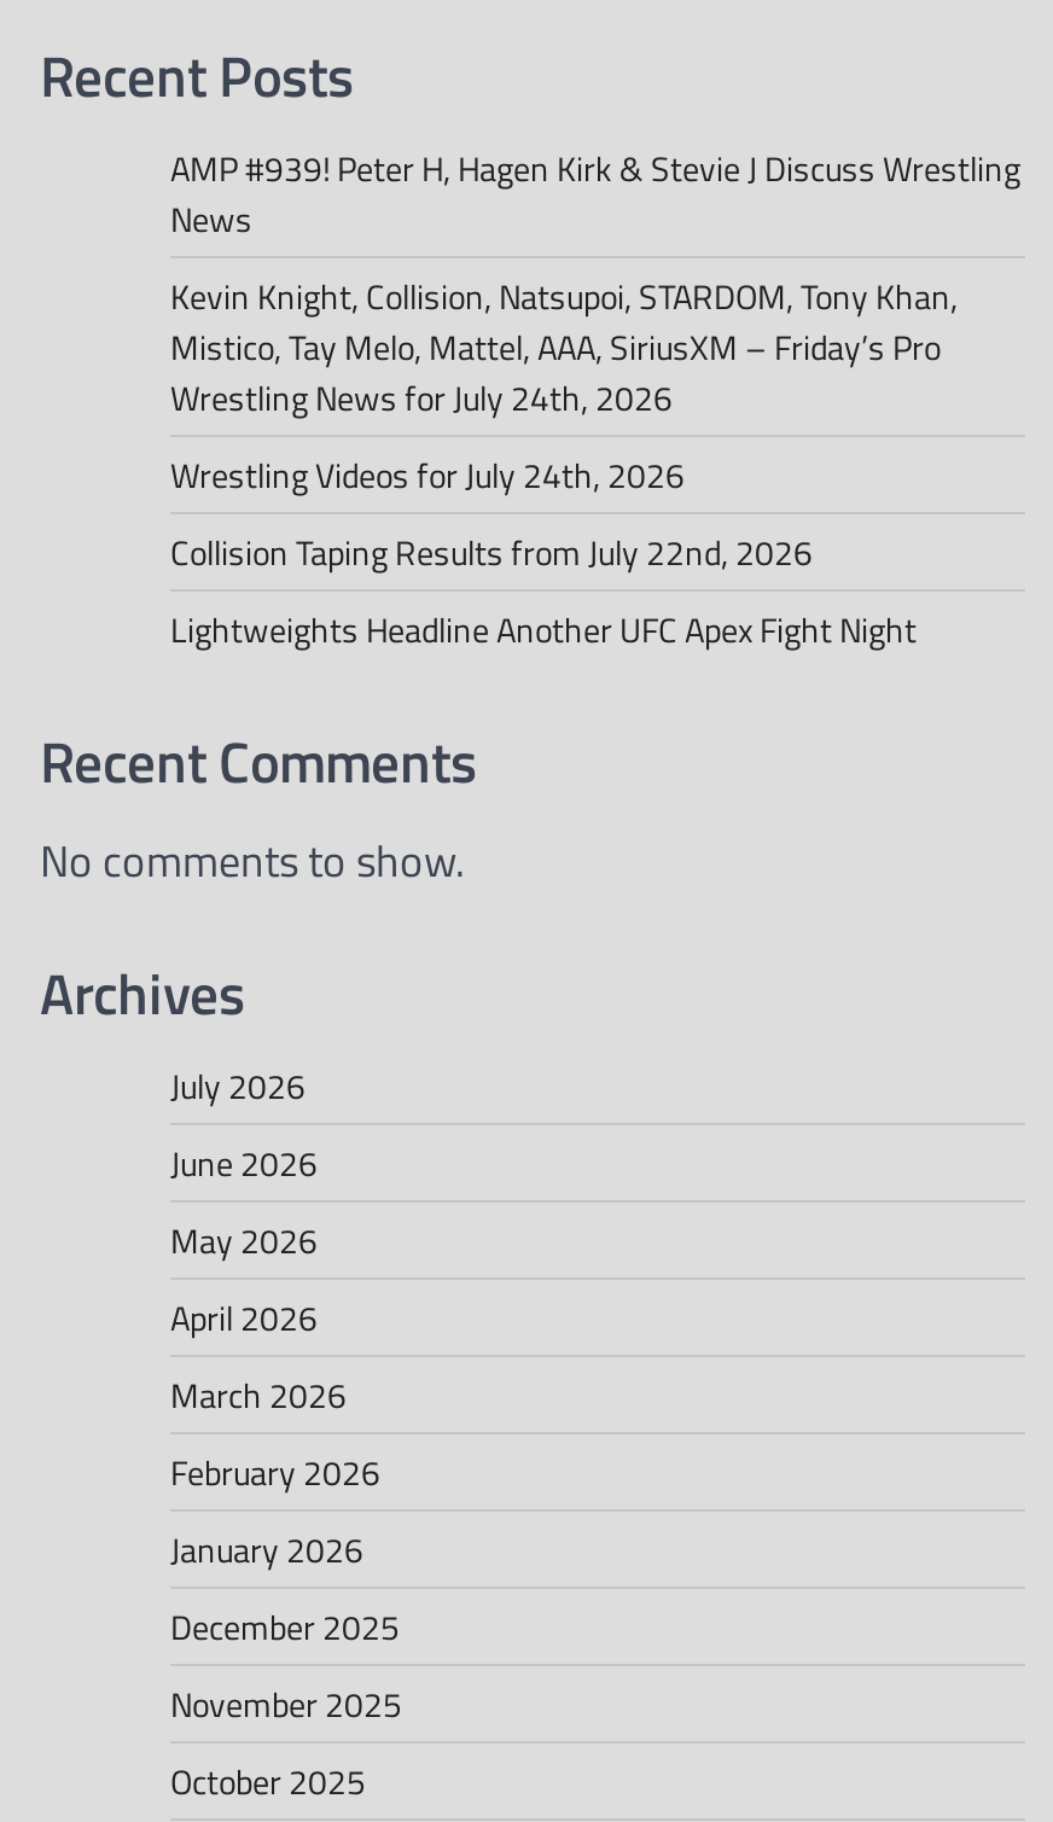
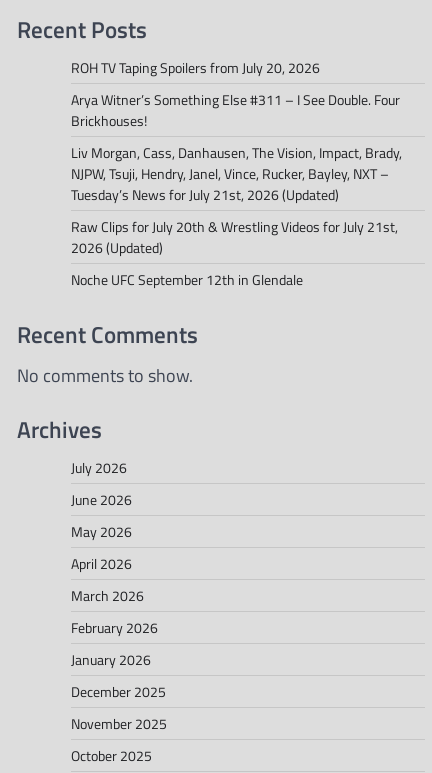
[170,143,1020,245] AMP #939! Peter H, Hagen Kirk & Stevie J Discuss Wrestling | News -> [71,57,320,78] ROH TV Taping Spoilers from July 20, 2026
[170,271,958,423] Kevin Knight, Collision, Natsupoi, STARDOM, Tony Khan, | Mistico, Tay Melo, Mattel, AAA, SiriusXM – Friday’s Pro | Wrestling News for July 24th, 2026 -> [71,89,400,131] Arya Witner’s Something Else #311 – I See Double. Four | Brickhouses!
[170,450,685,501] Wrestling Videos for July 24th, 2026 -> [71,142,402,205] Liv Morgan, Cass, Danhausen, The Vision, Impact, Brady, | NJPW, Tsuji, Hendry, Janel, Vince, Rucker, Bayley, NXT – | Tuesday’s News for July 21st, 2026 (Updated)
[170,527,813,578] Collision Taping Results from July 22nd, 2026 -> [71,216,398,258] Raw Clips for July 20th & Wrestling Videos for July 21st, | 2026 (Updated)
[170,604,917,655] Lightweights Headline Another UFC Apex Fight Night -> [71,269,303,290] Noche UFC September 12th in Glendale

